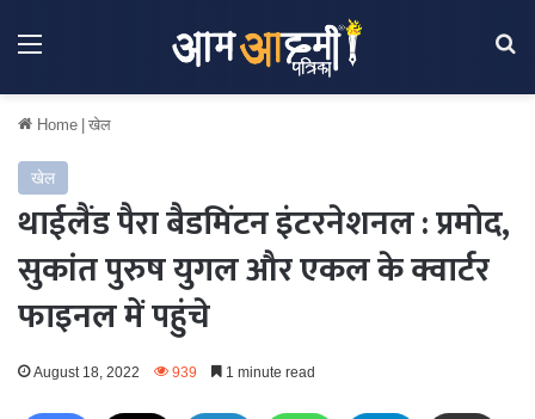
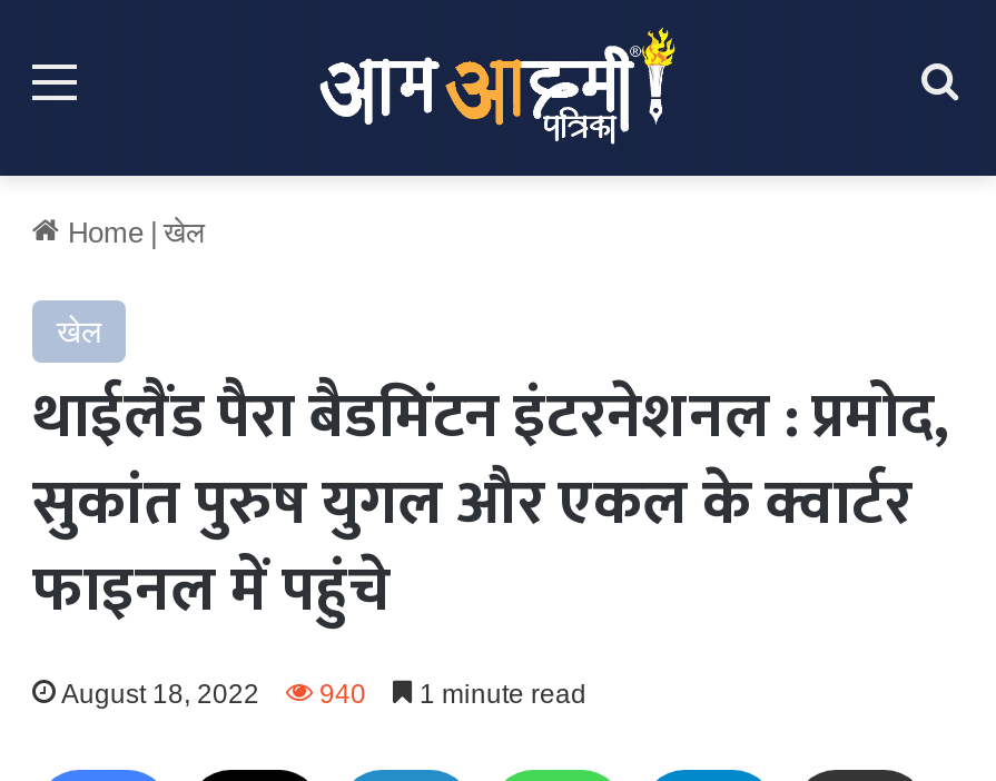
[33,364,315,381] August 18, 2022 939 1 minute read -> [61,679,586,710] August 18, 2022 940 1 minute read

